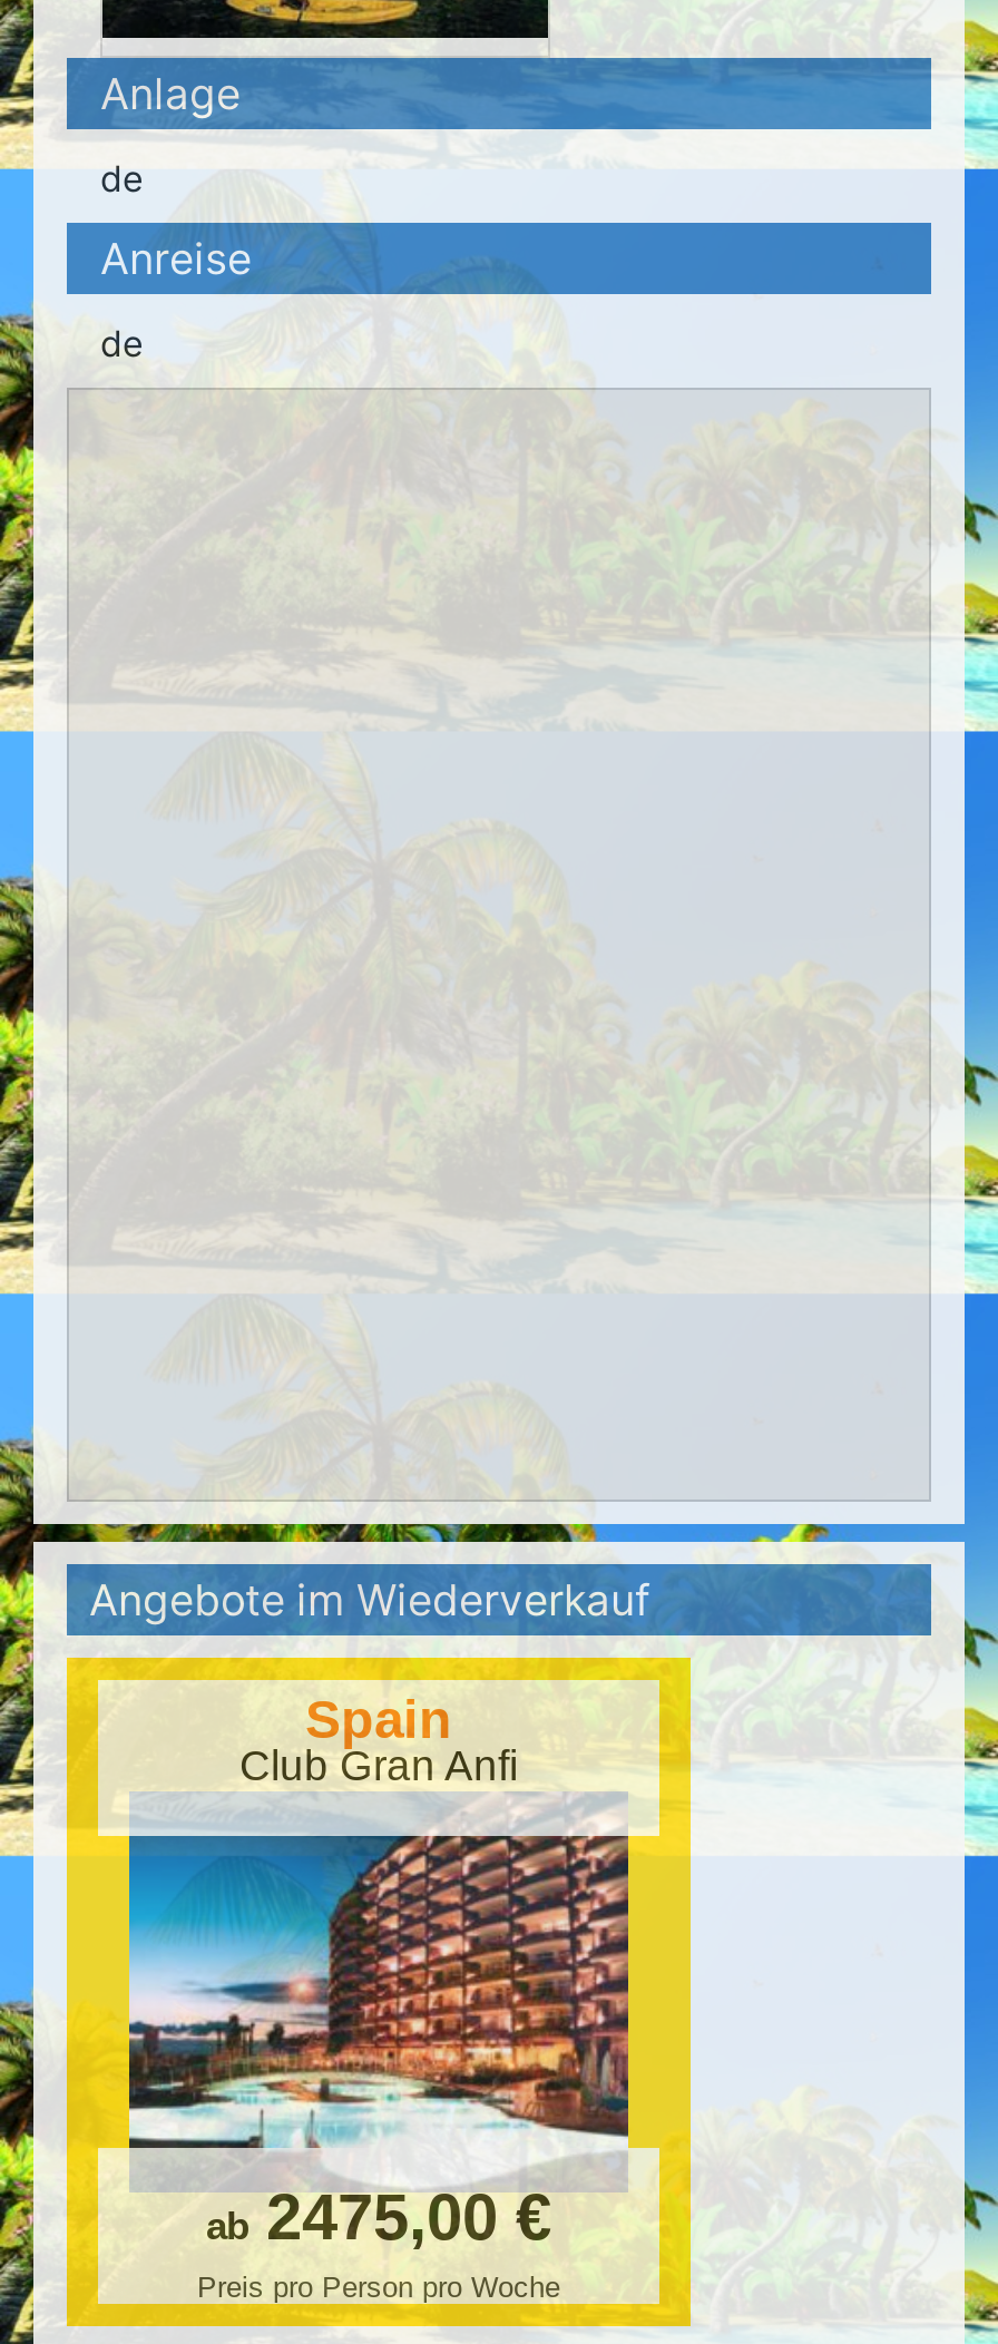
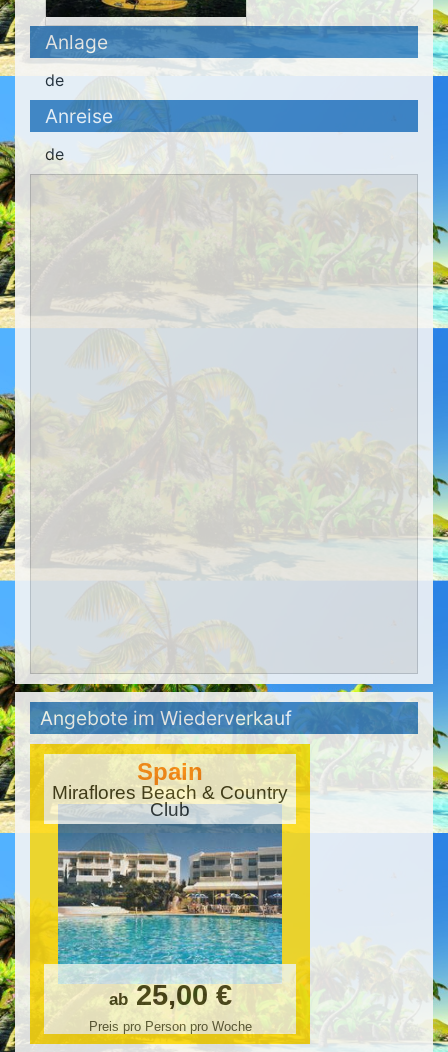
[239,1742,518,1789] Club Gran Anfi -> [52,782,288,820] Miraflores Beach & Country | Club
[127,1809,630,2253] [image] | ab 2475,00 € -> [57,812,283,1011] [image] | ab 25,00 €

